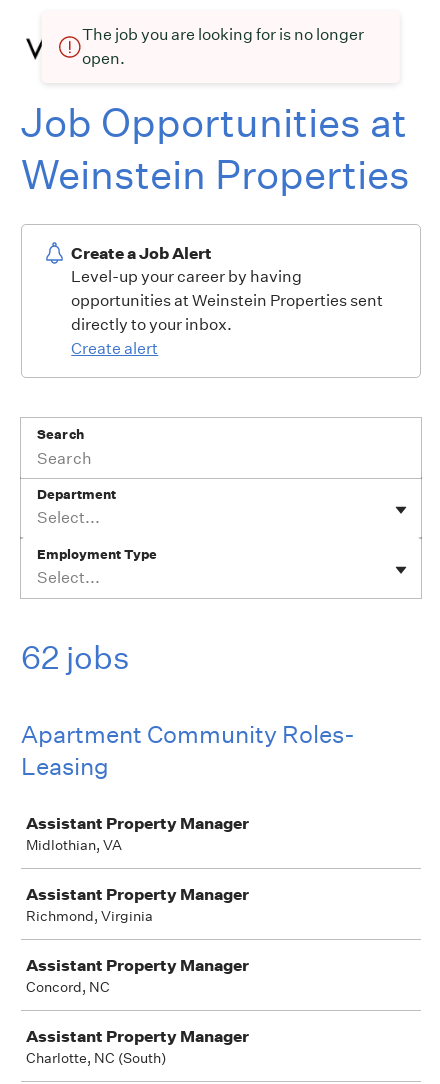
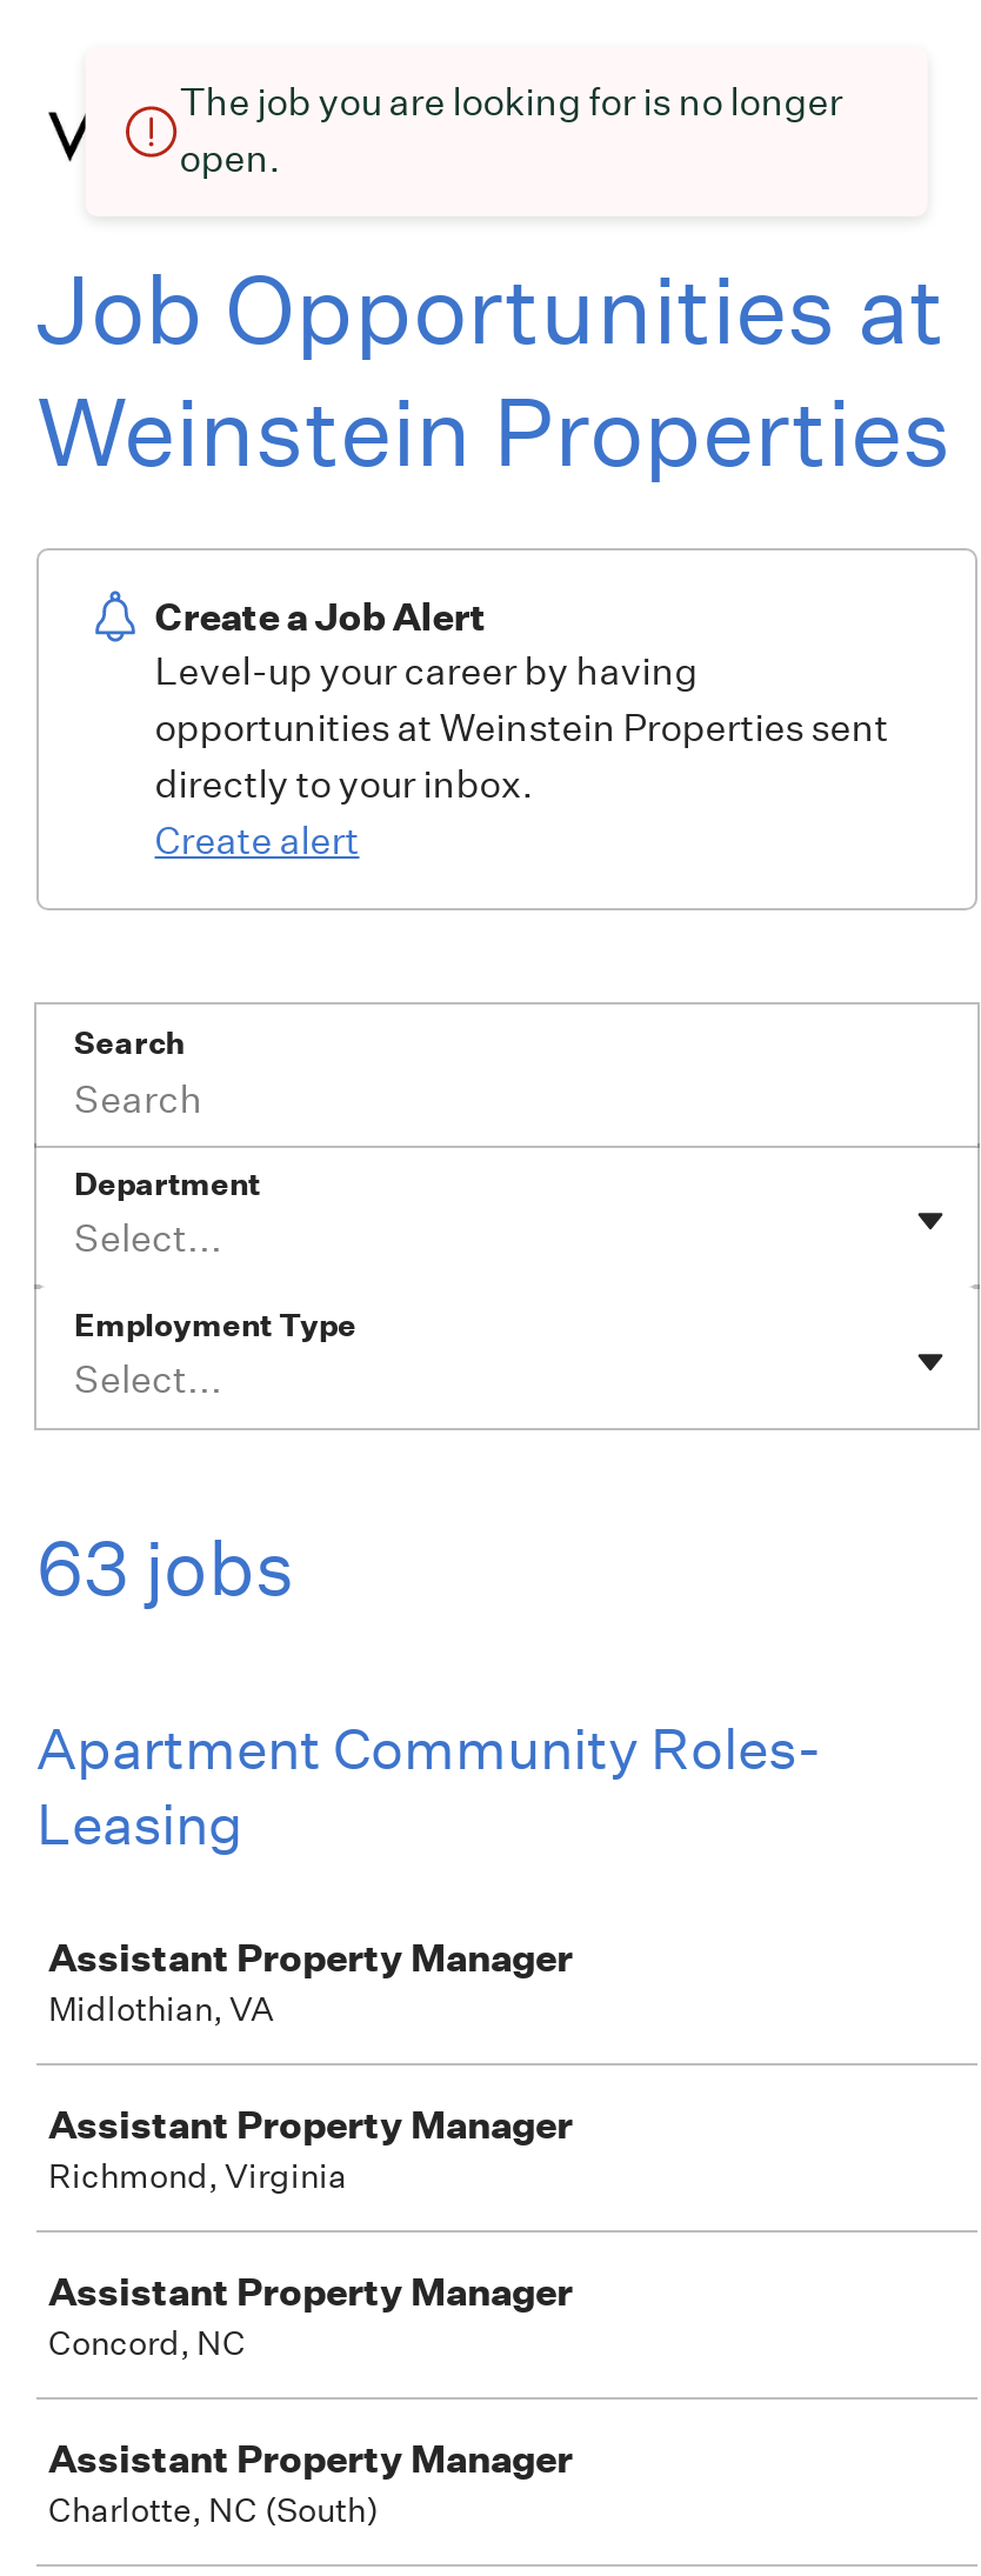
[21,638,130,677] 62 jobs -> [36,1522,295,1614] 63 jobs

